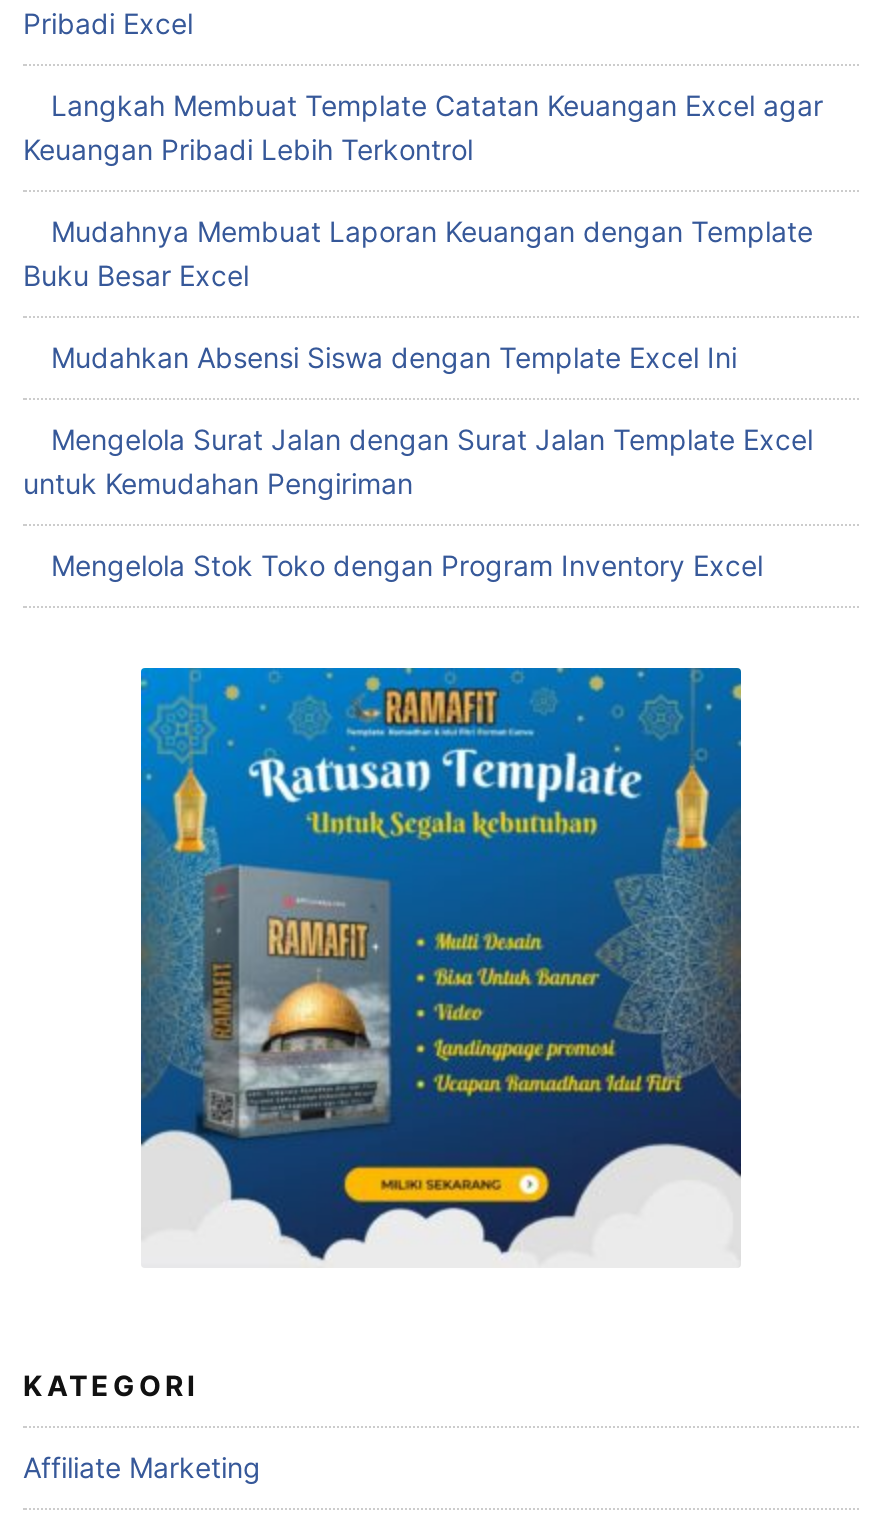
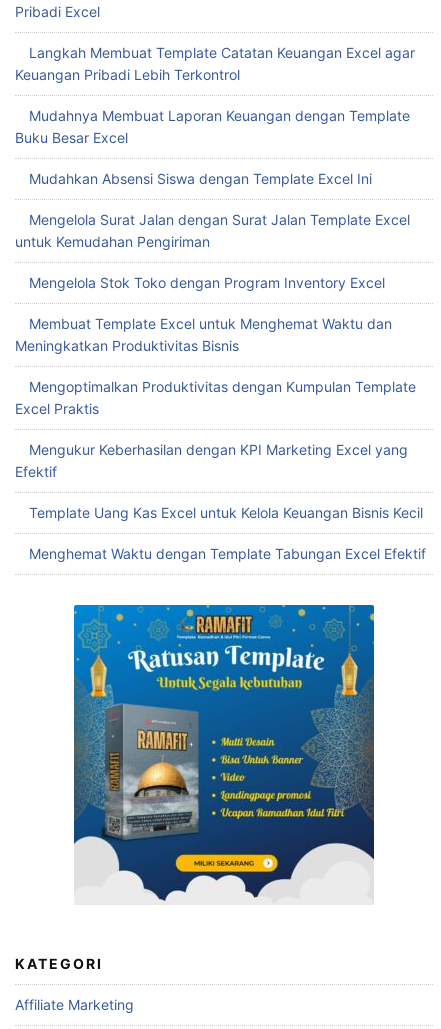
none -> [15,315,426,562] Membuat Template Excel untuk Menghemat Waktu dan | Meningkatkan Produktivitas Bisnis | Mengoptimalkan Produktivitas dengan Kumpulan Template | Excel Praktis | Mengukur Keberhasilan dengan KPI Marketing Excel yang | Efektif | Template Uang Kas Excel untuk Kelola Keuangan Bisnis Kecil | Menghemat Waktu dengan Template Tabungan Excel Efektif

